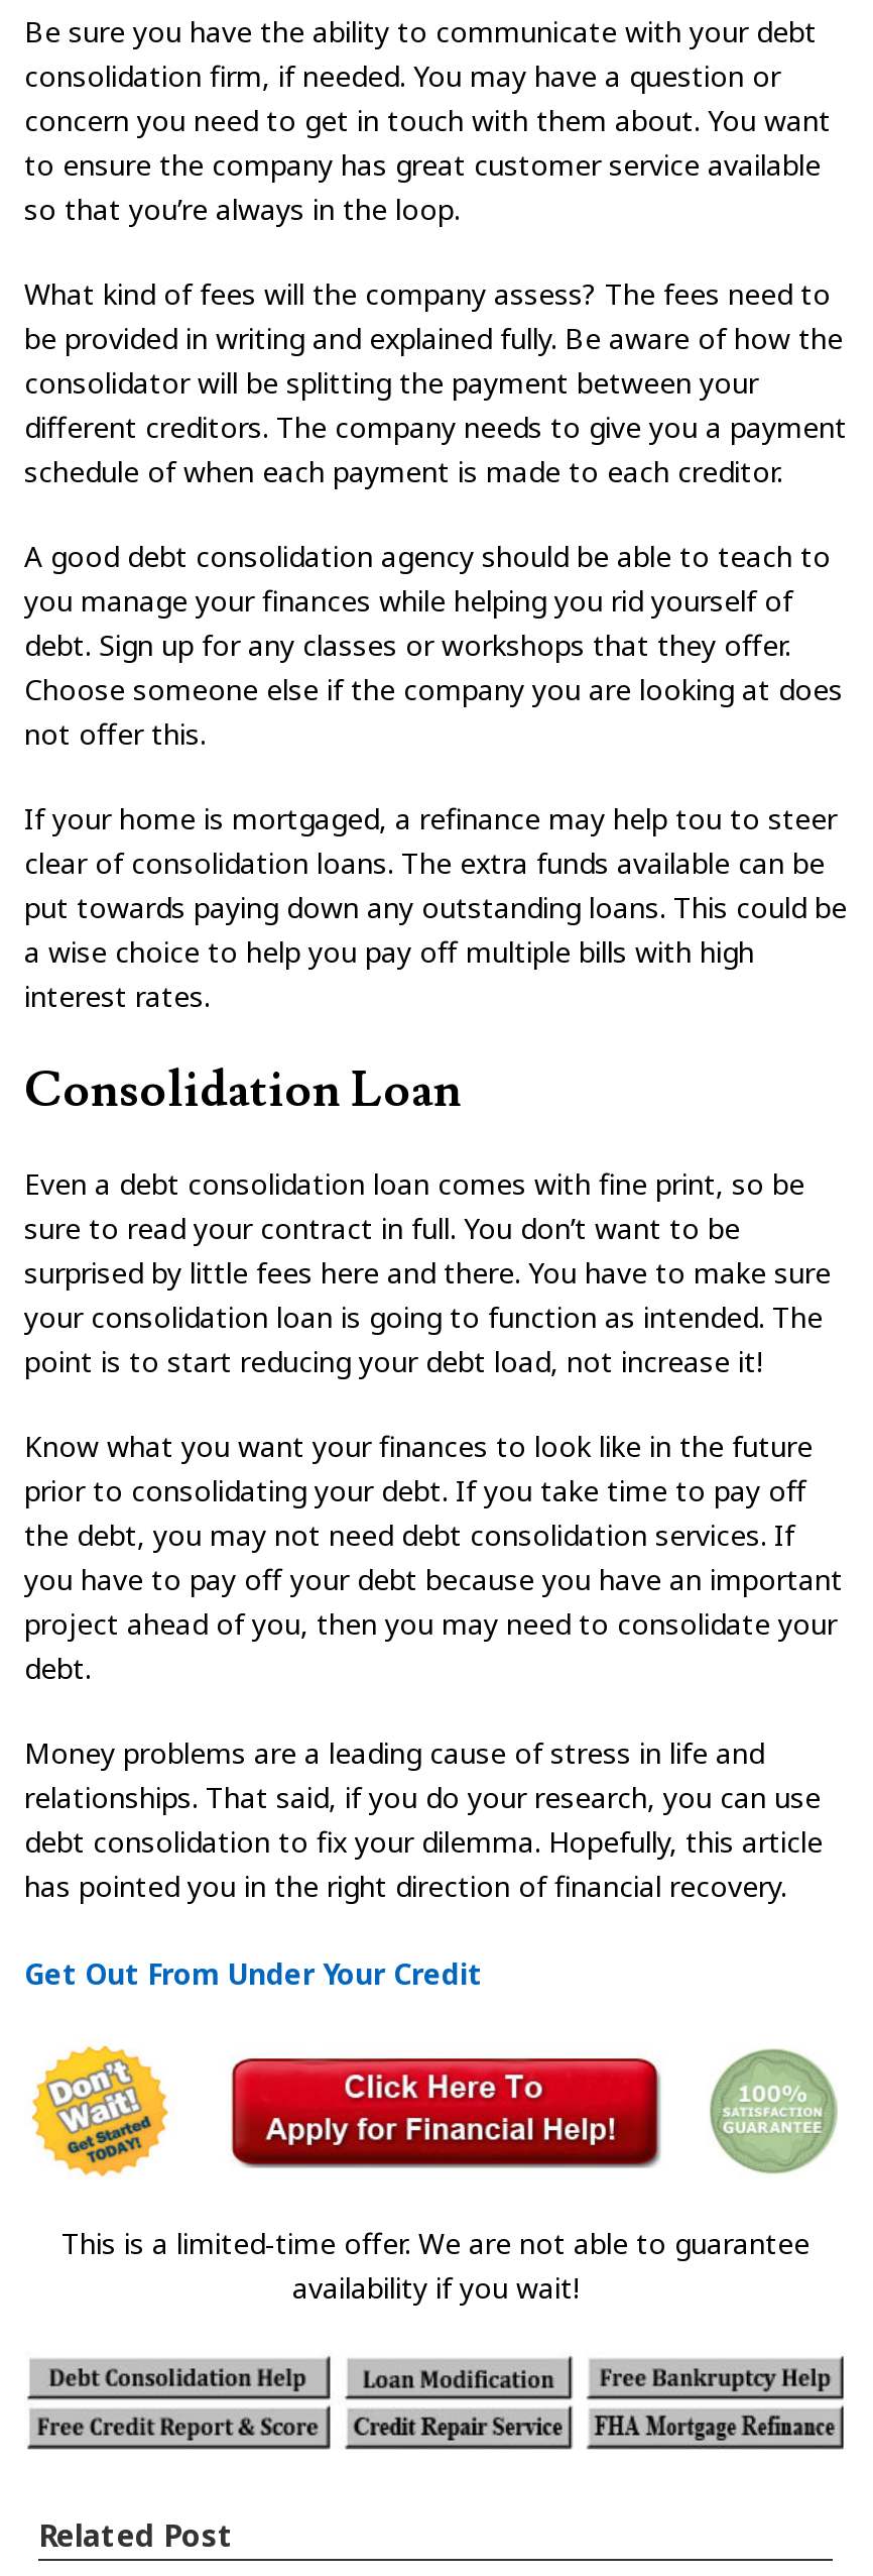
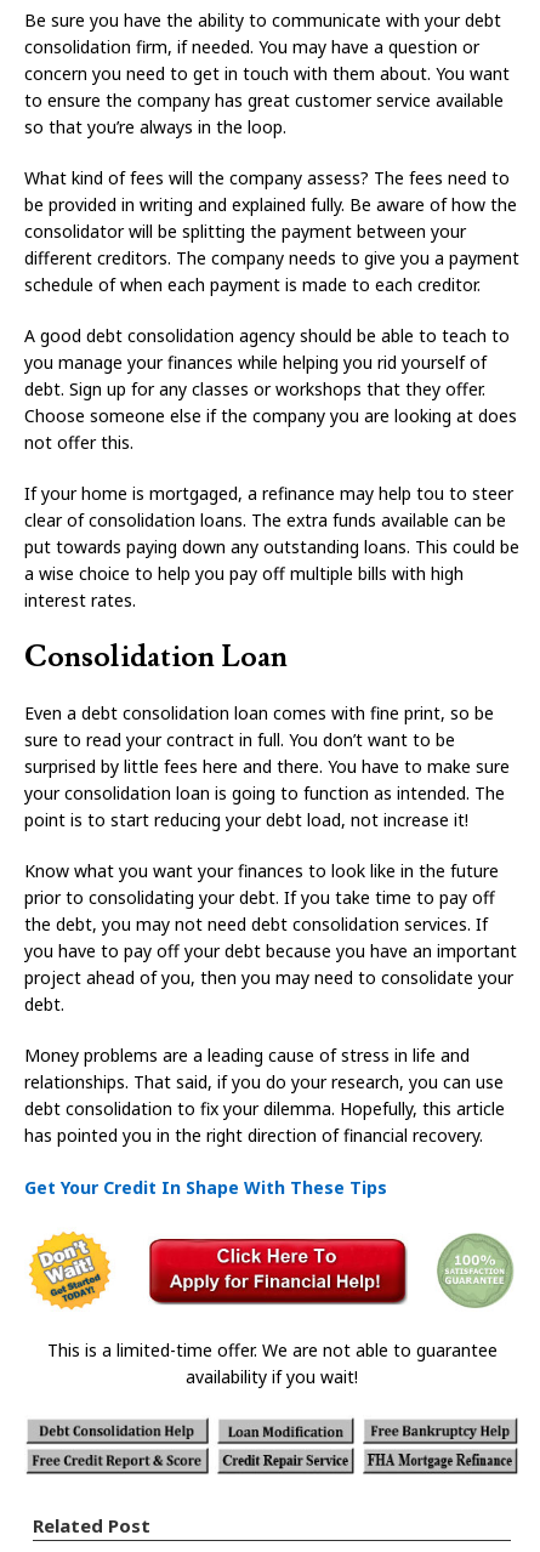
[24,1955,482,1993] Get Out From Under Your Credit -> [24,1177,387,1200] Get Your Credit In Shape With These Tips

